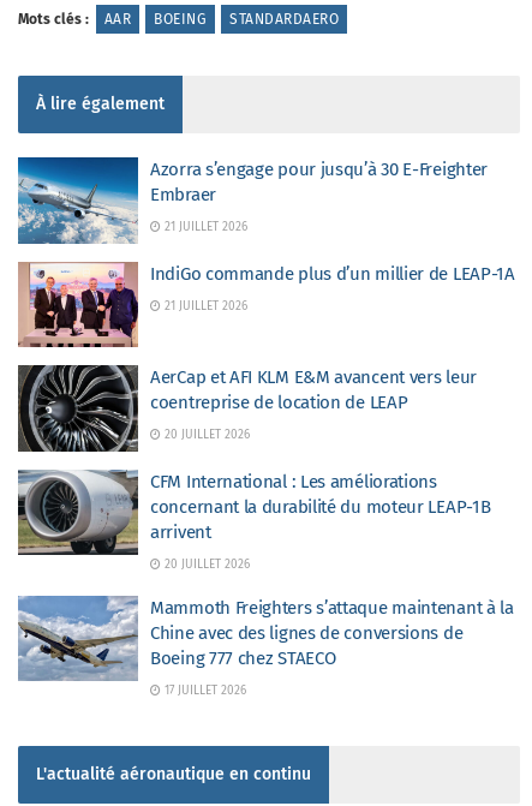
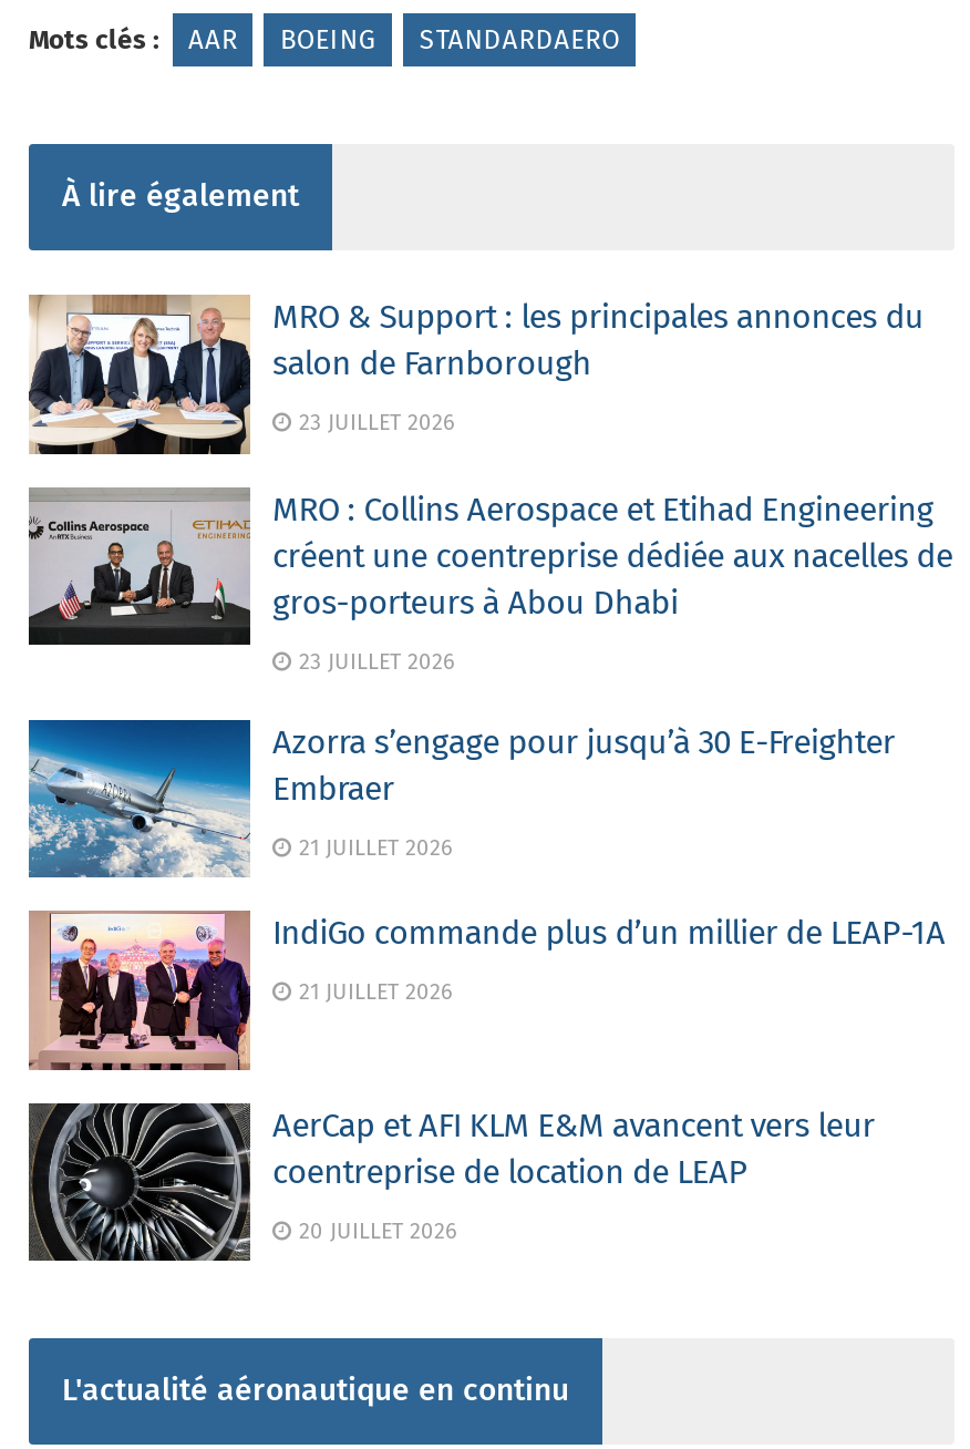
none -> [27,292,953,675] [image] | MRO & Support : les principales annonces du | salon de Farnborough | 23 JUILLET 2026 | MRO : Collins Aerospace et Etihad Engineering | créent une coentreprise dédiée aux nacelles de | gros-porteurs à Abou Dhabi | 23 JUILLET 2026
none -> [27,487,252,647] [image]
moved [16,159,515,442] -> [24,721,945,1244]: [image] | Azorra s’engage pour jusqu’à 30 E-Freighter | Embraer | ... | coentreprise de location de LEAP | 20 JUILLET 2026
[17,468,514,697] [image] | CFM International : Les améliorations | concernant la durabilité du moteur LEAP-1B | arrivent | 20 JUILLET 2026 | Mammoth Freighters s’attaque maintenant à la | Chine avec des lignes de conversions de | Boeing 777 chez STAECO | 17 JUILLET 2026 -> none
[17,595,137,682] [image] -> none

